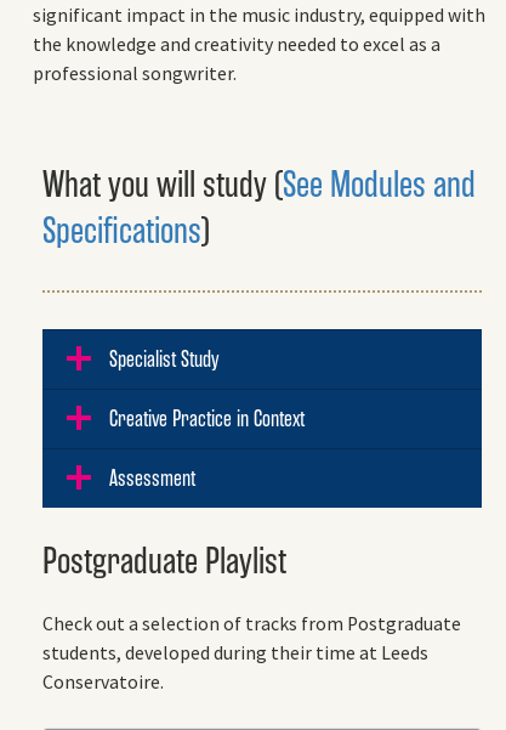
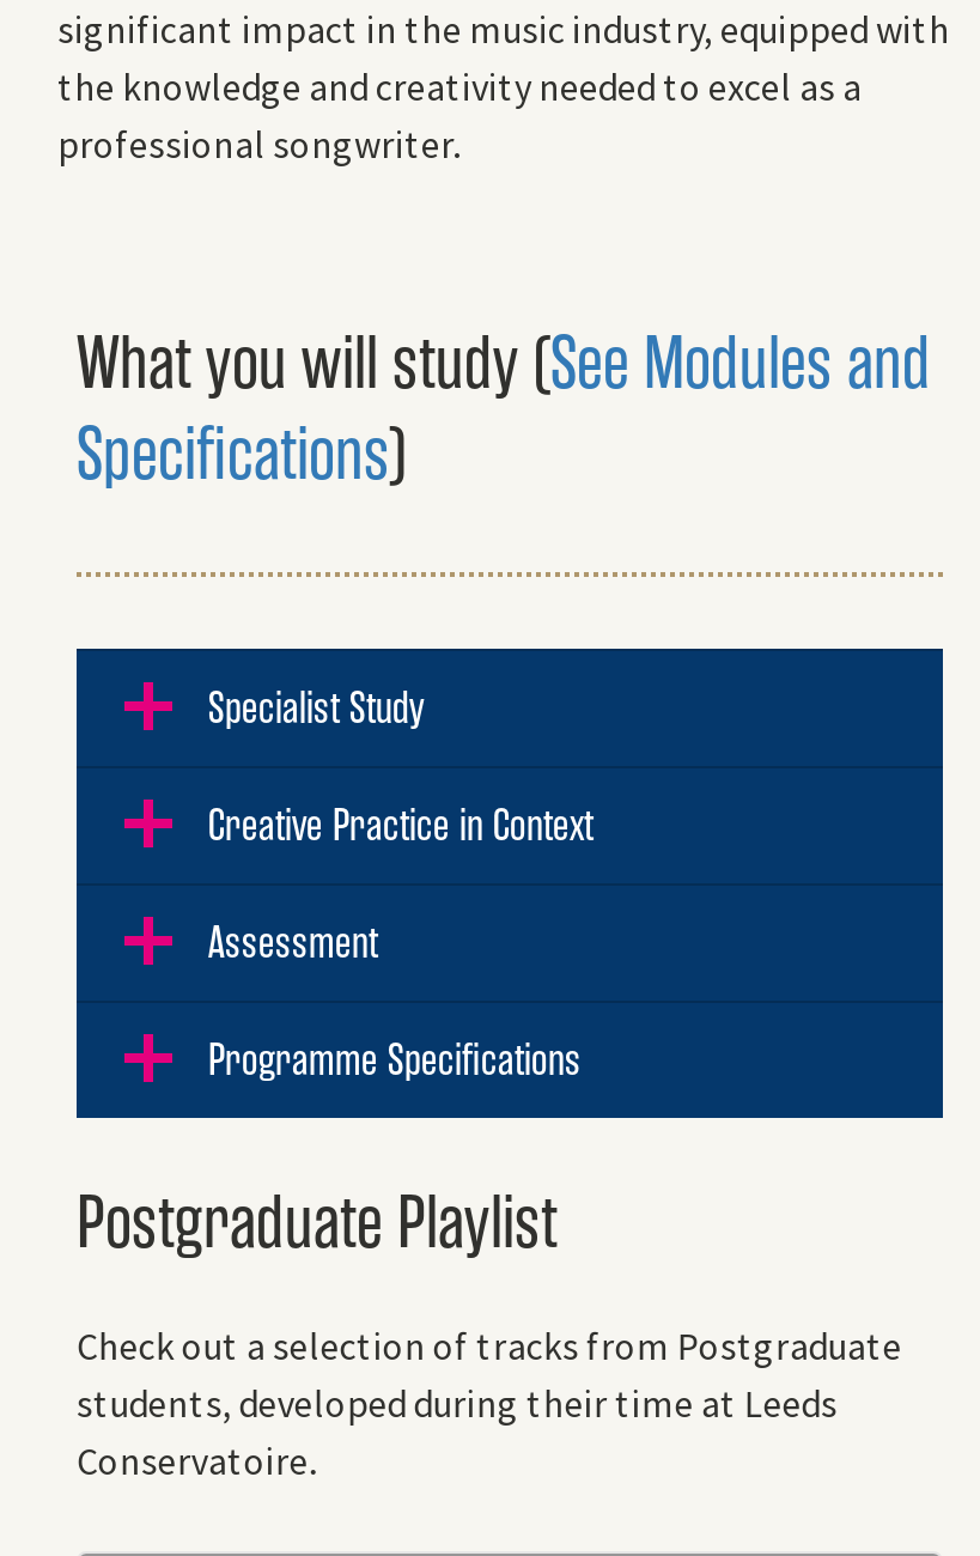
none -> [208,1032,591,1087] Programme Specifications

